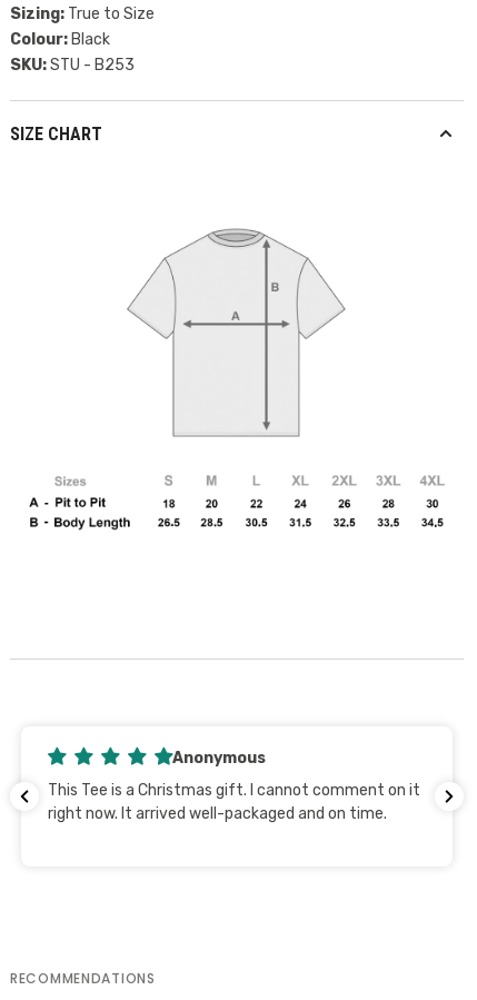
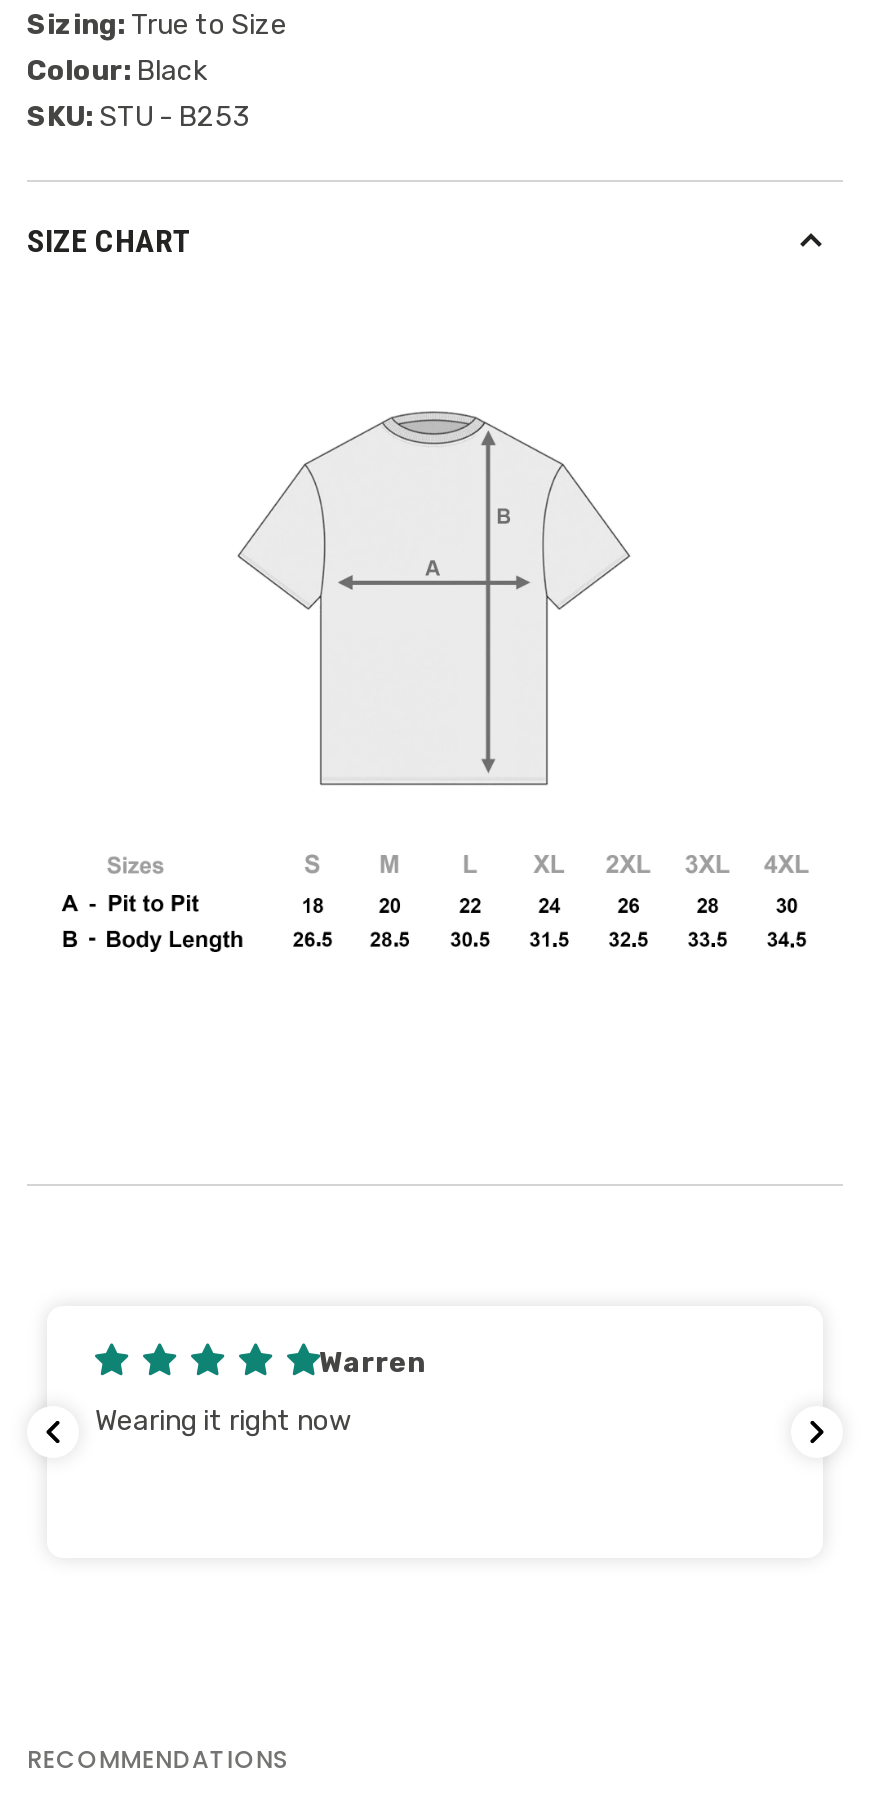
[172,748,266,767] Anonymous -> [319,1346,425,1380] Warren
[48,781,420,823] This Tee is a Christmas gift. I cannot comment on it | right now. It arrived well-packaged and on time. -> [95,1404,351,1438] Wearing it right now

